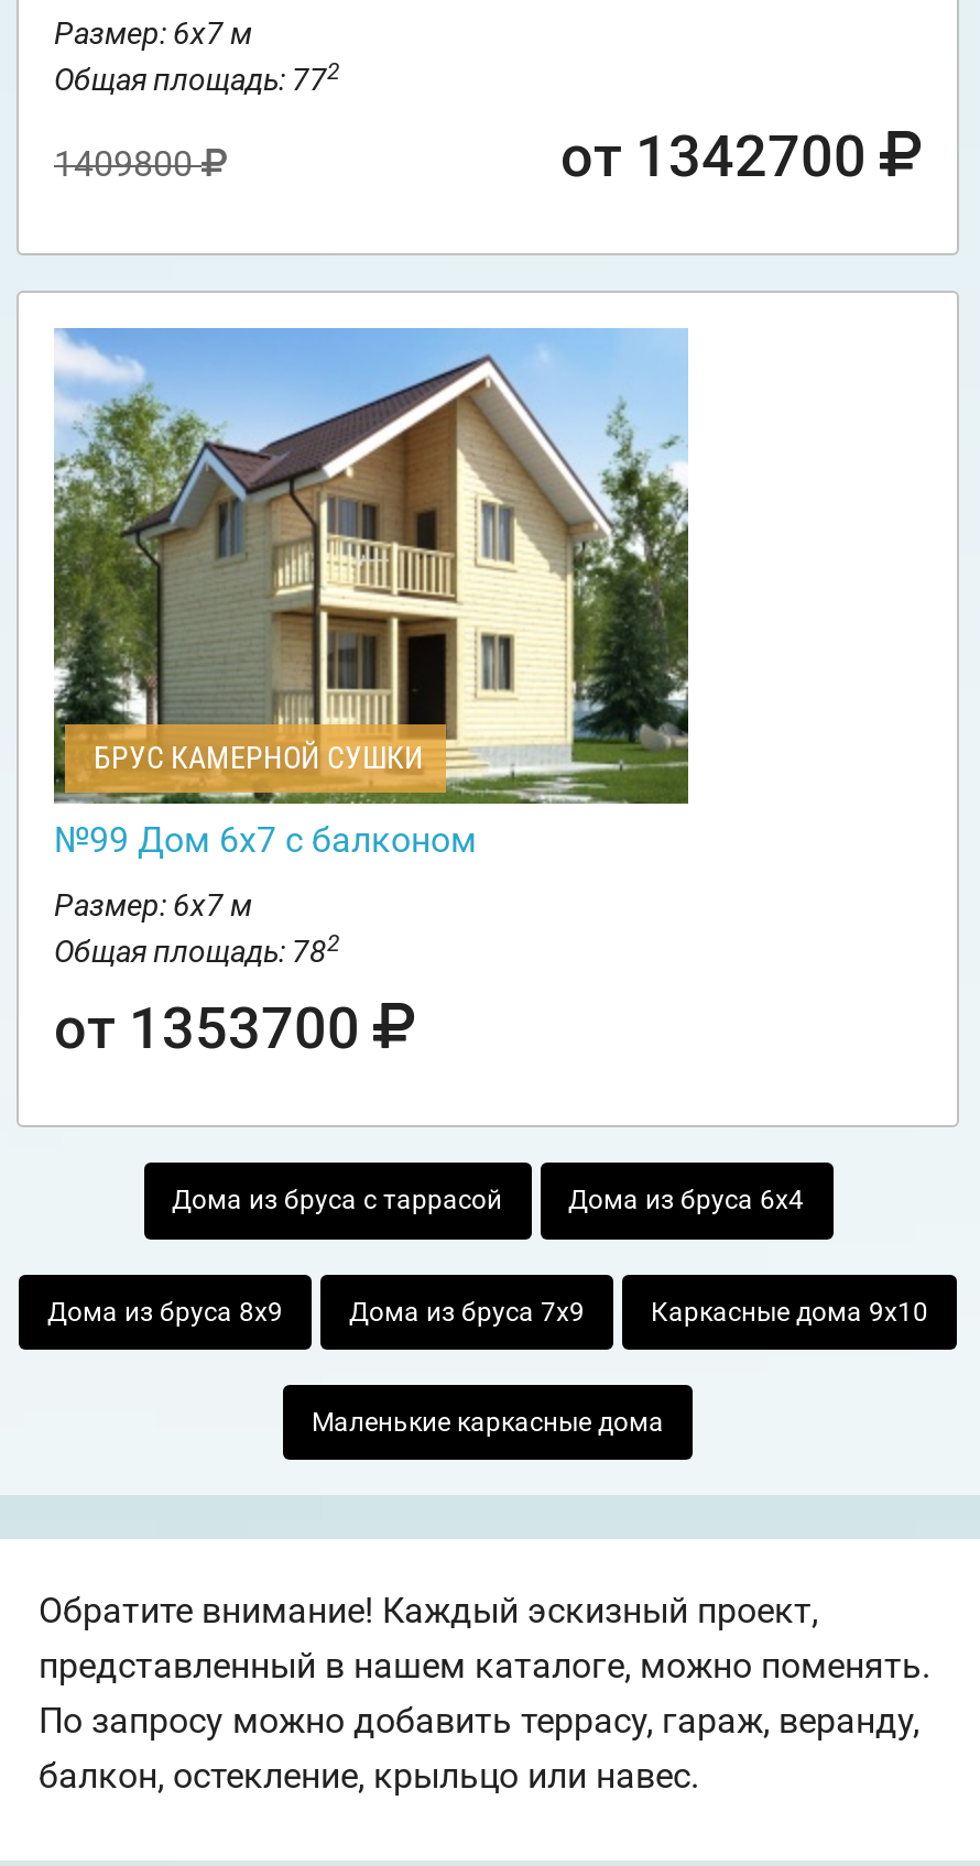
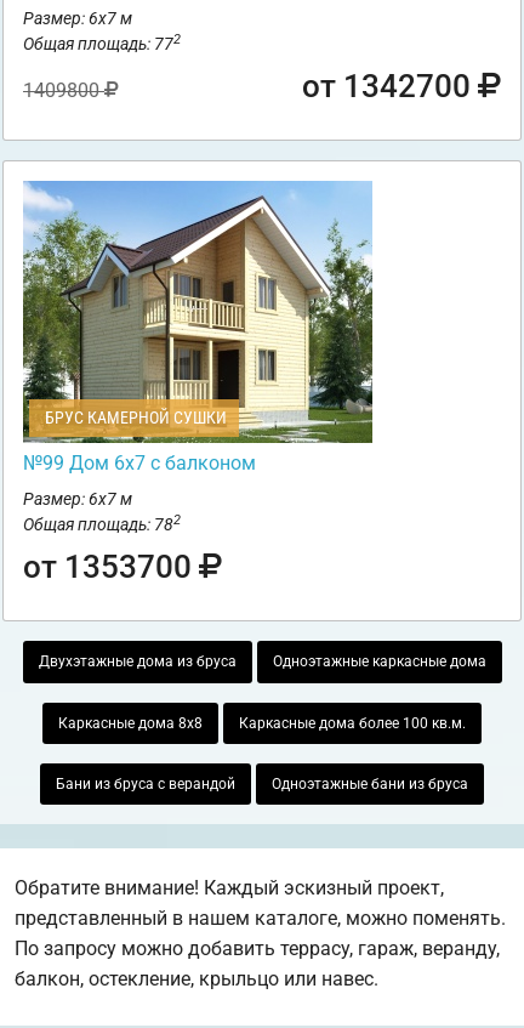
[172,1185,804,1216] Дома из бруса с таррасой | Дома из бруса 6х4 -> [38,653,486,670] Двухэтажные дома из бруса | Одноэтажные каркасные дома
[47,1296,928,1327] Дома из бруса 8х9 | Дома из бруса 7х9 | Каркасные дома 9х10 -> [58,715,466,731] Каркасные дома 8х8 | Каркасные дома более 100 кв.м.
[312,1407,664,1438] Маленькие каркасные дома -> [56,776,468,793] Бани из бруса с верандой | Одноэтажные бани из бруса

